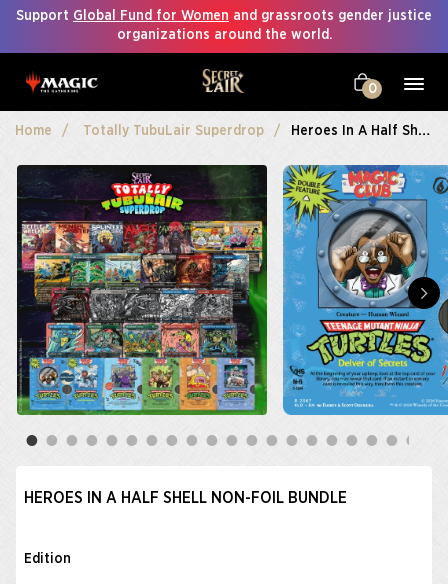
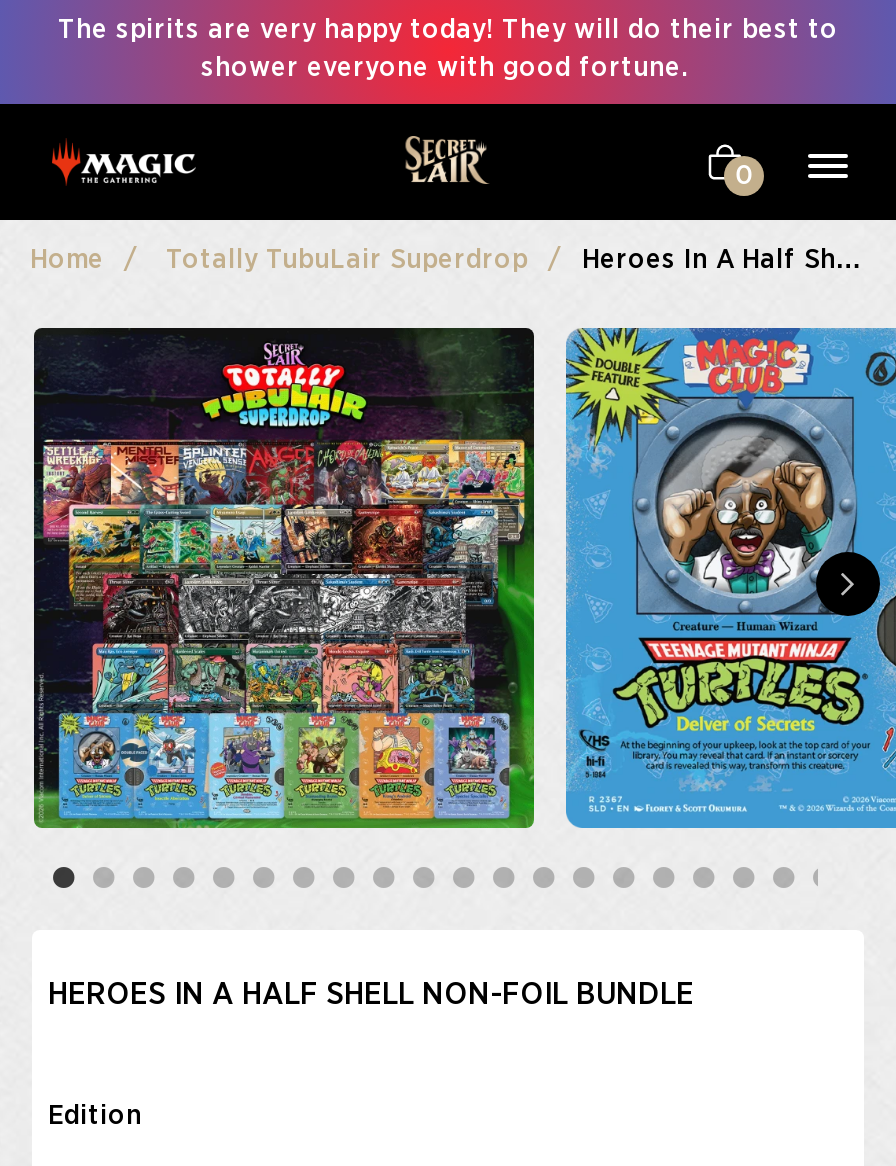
[16,9,432,42] Support Global Fund for Women and grassroots gender justice | organizations around the world. -> [58,16,838,82] The spirits are very happy today! They will do their best to | shower everyone with good fortune.

